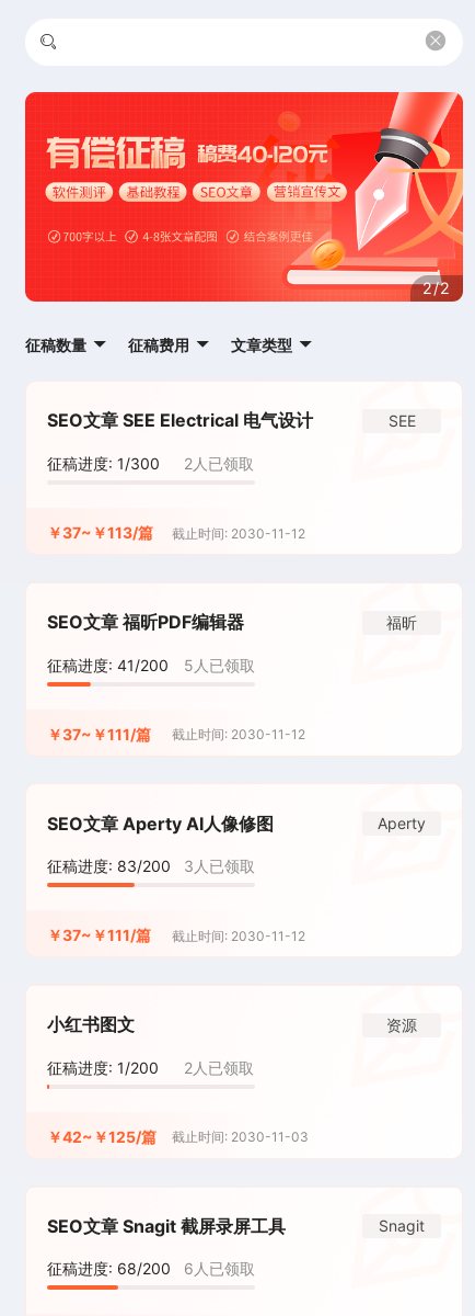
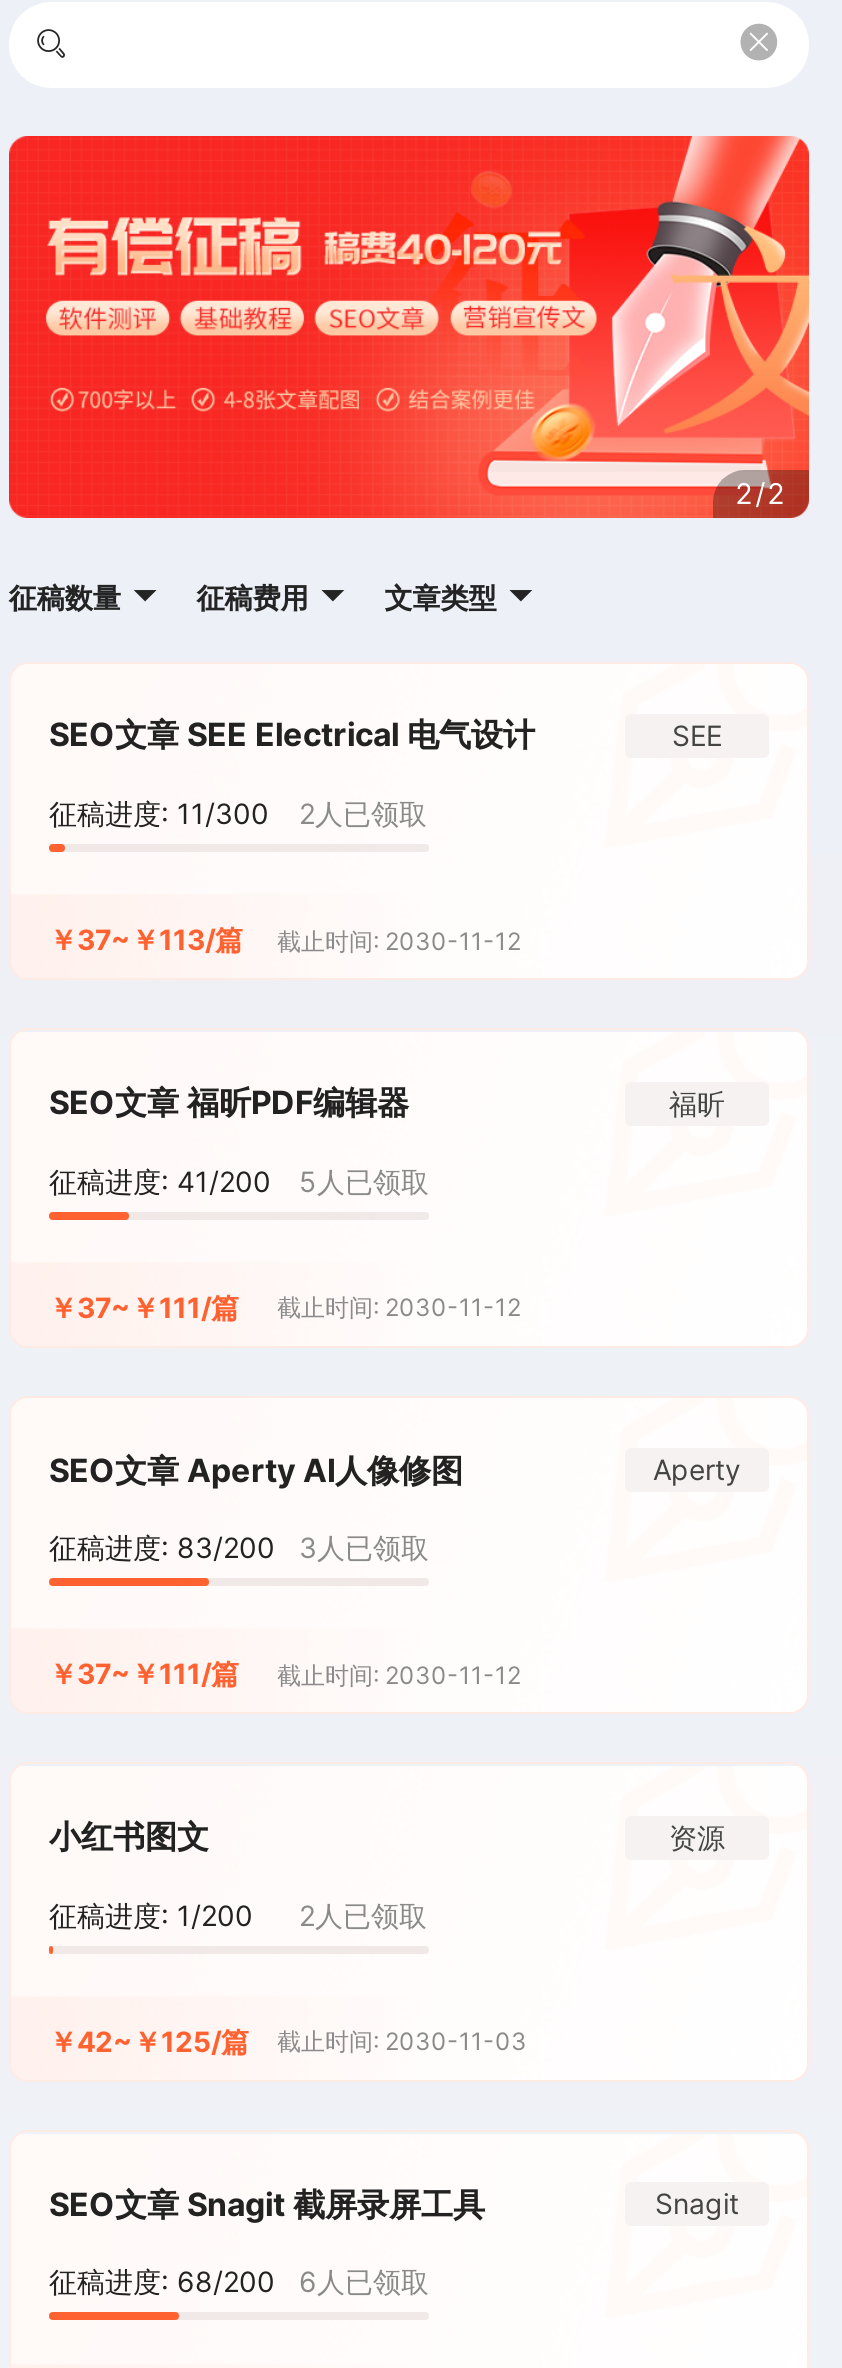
[47,454,254,473] 征稿进度: 1/300 2人已领取 -> [49,796,427,830] 征稿进度: 11/300 2人已领取

